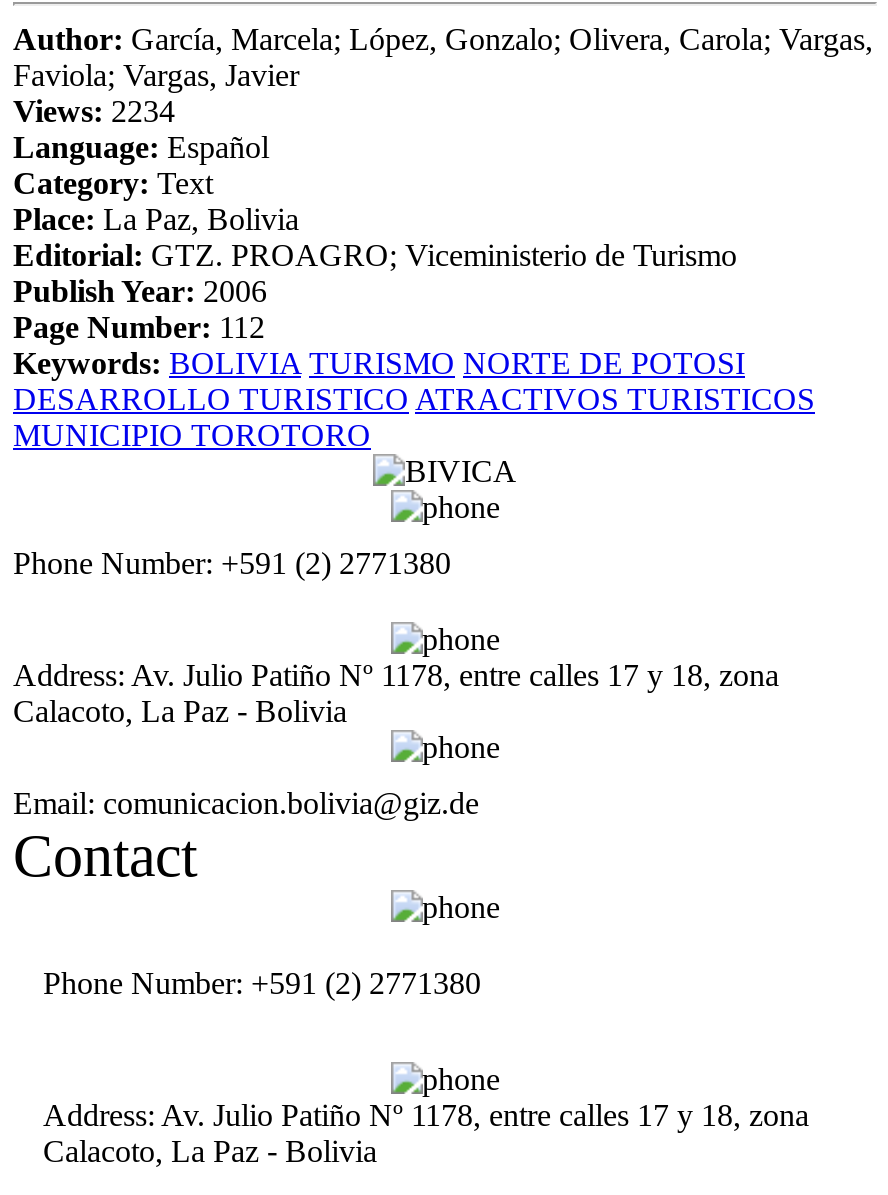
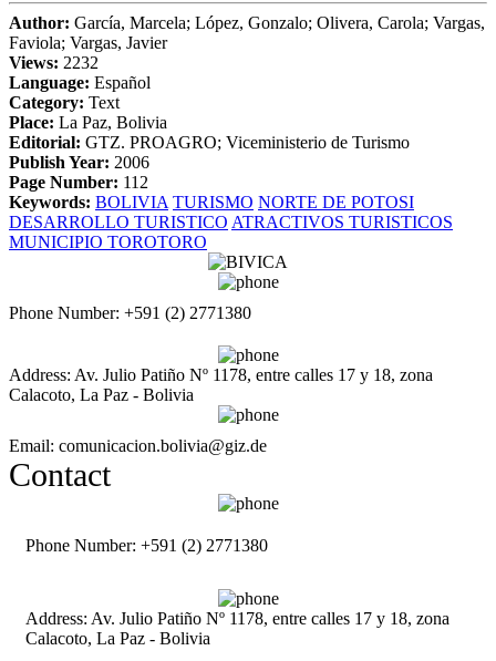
[13,94,175,128] Views: 2234 -> [9,53,99,72] Views: 2232

